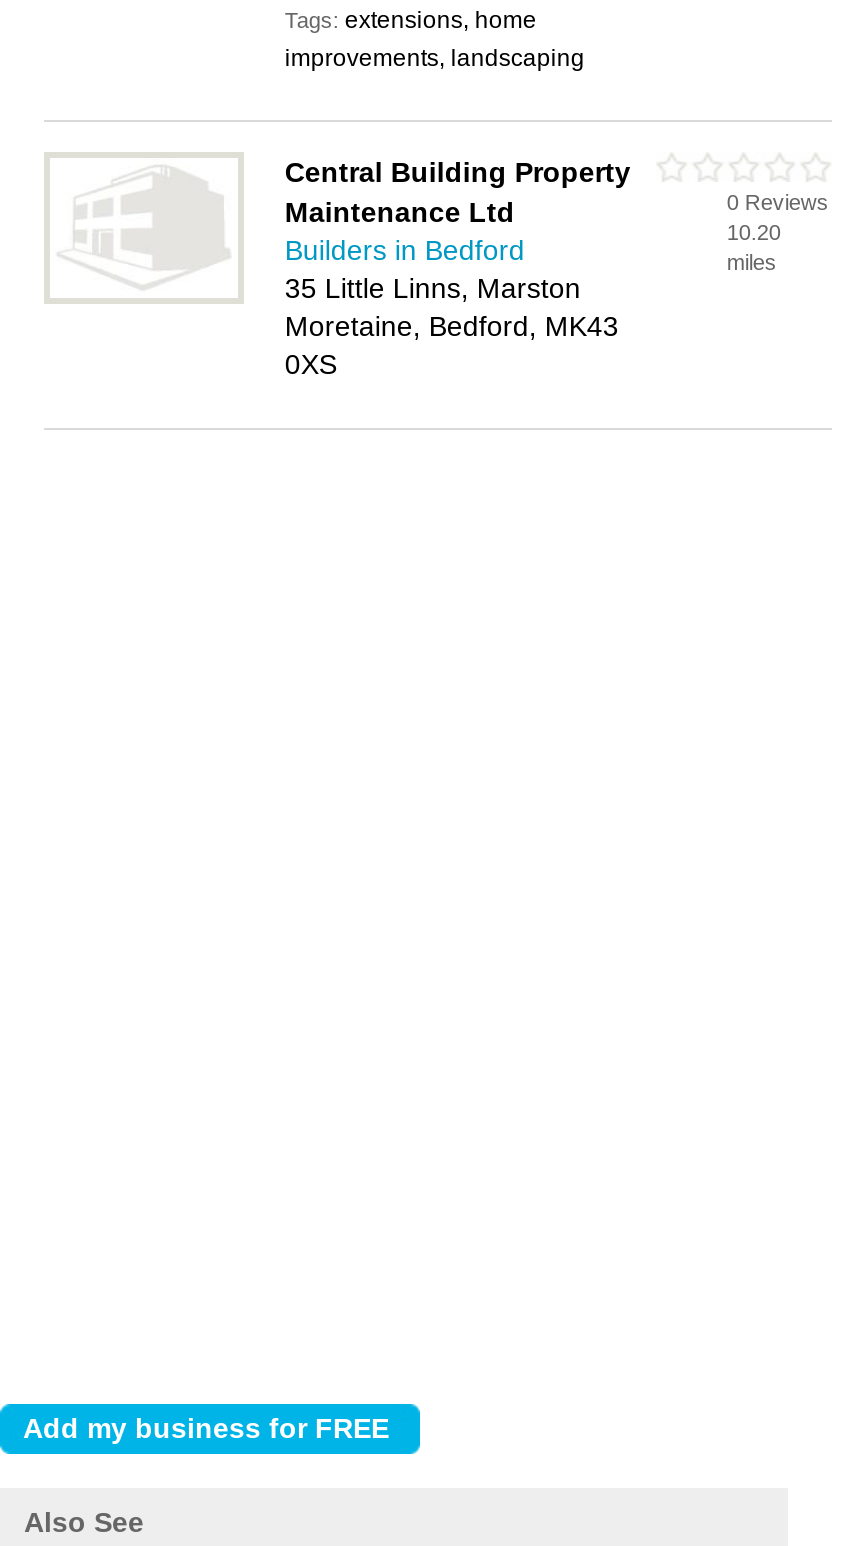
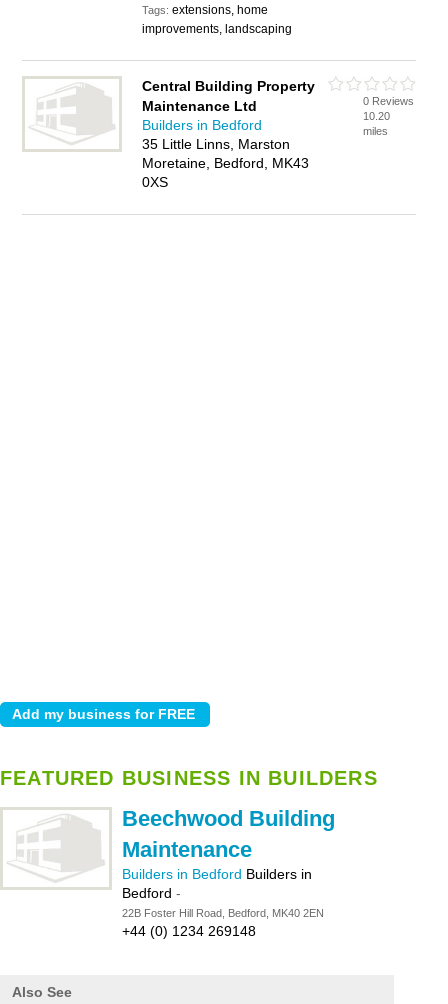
none -> [0,767,378,939] FEATURED BUSINESS IN BUILDERS | Beechwood Building | Maintenance | Builders in Bedford Builders in | Bedford - | 22B Foster Hill Road, Bedford, MK40 2EN | +44 (0) 1234 269148

